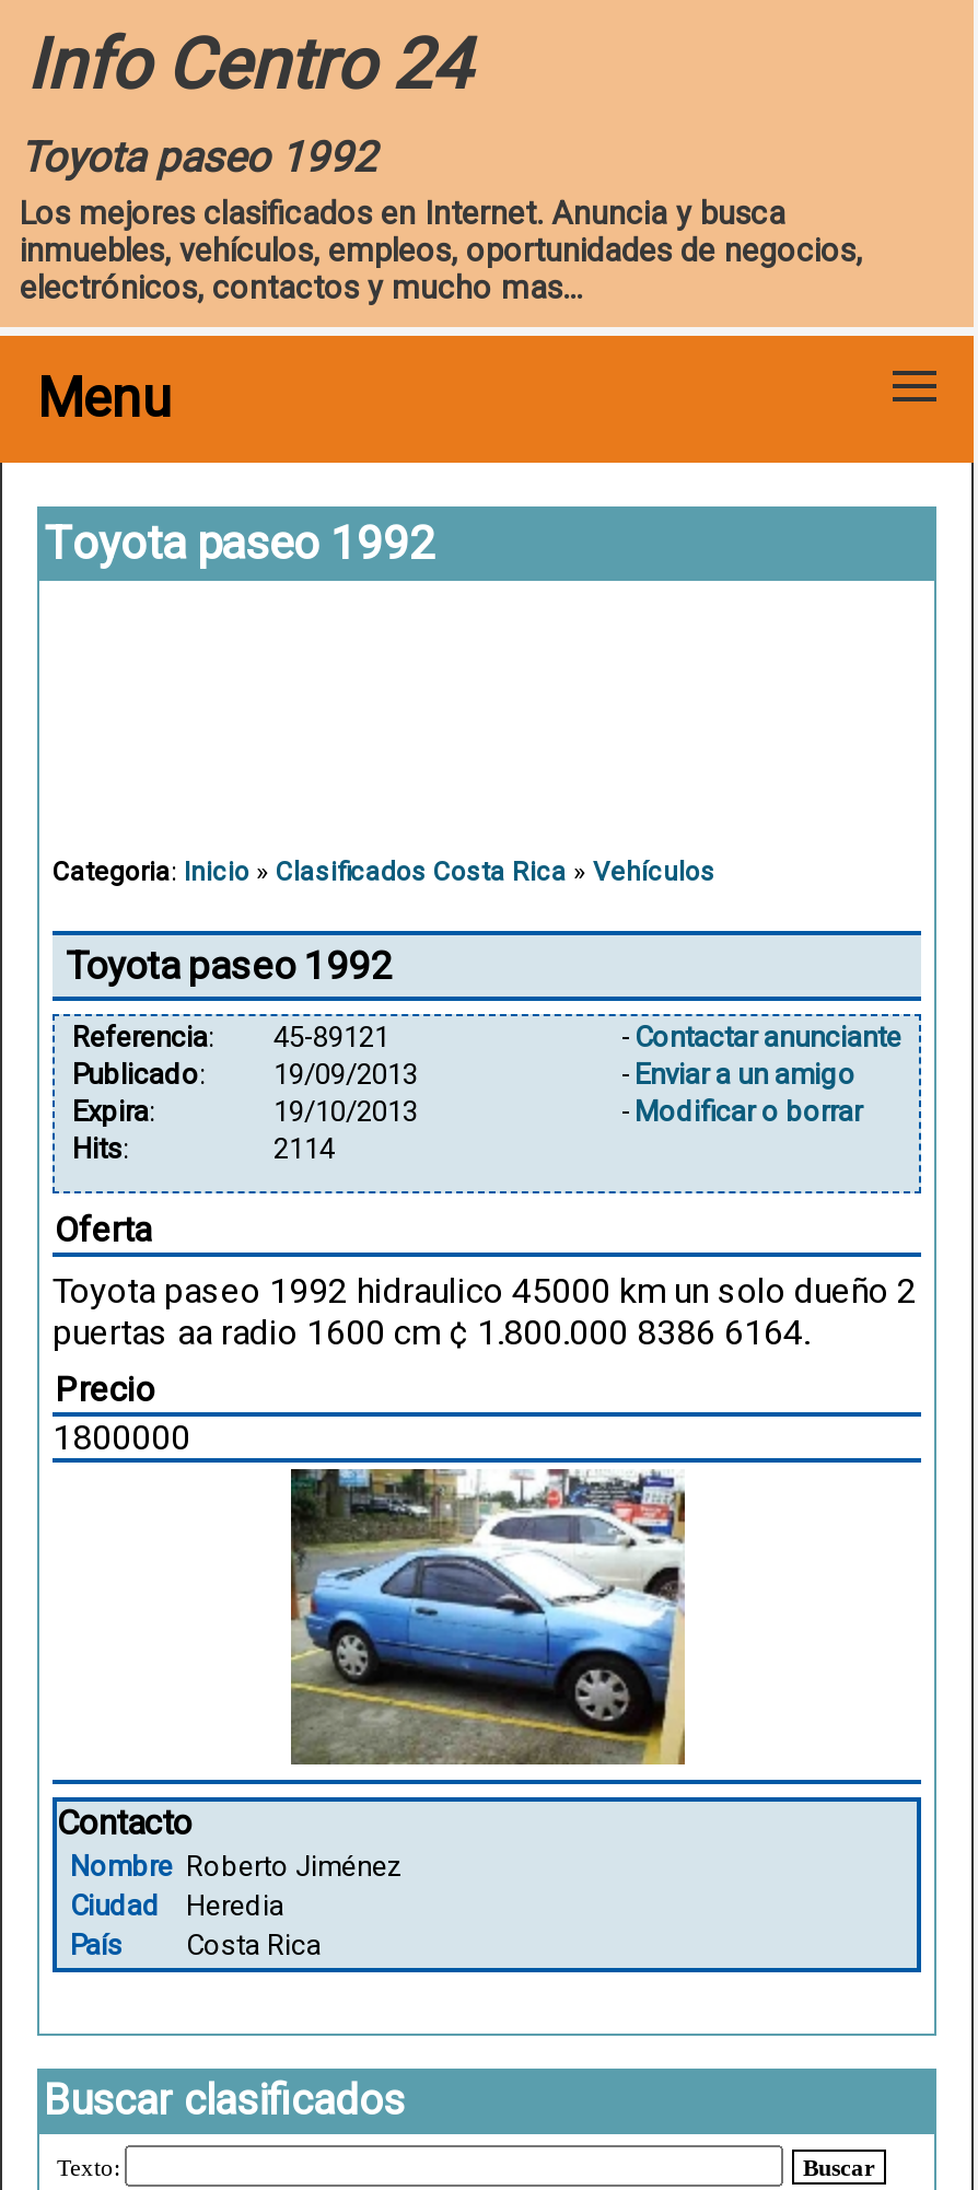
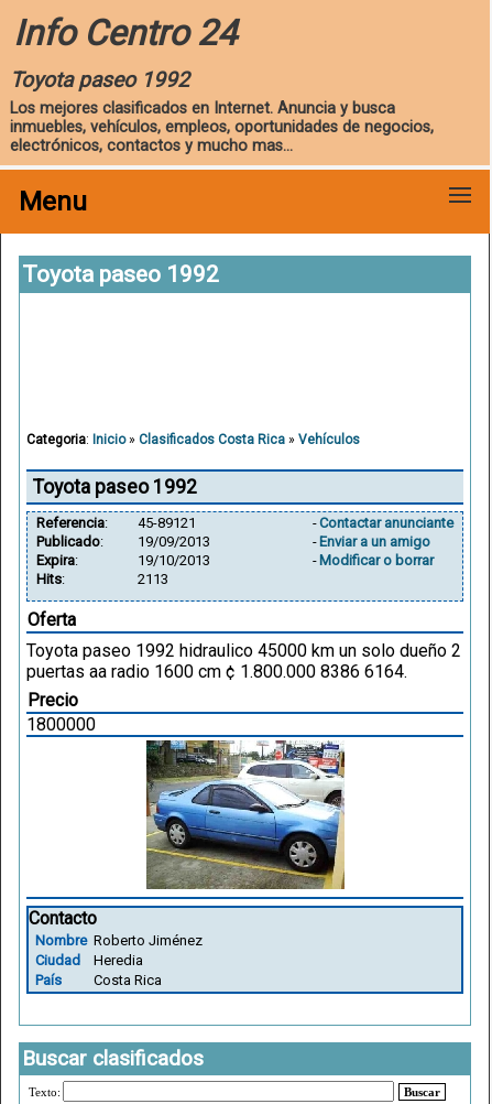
[273,1132,335,1165] 2114 -> [138,571,168,587] 2113

